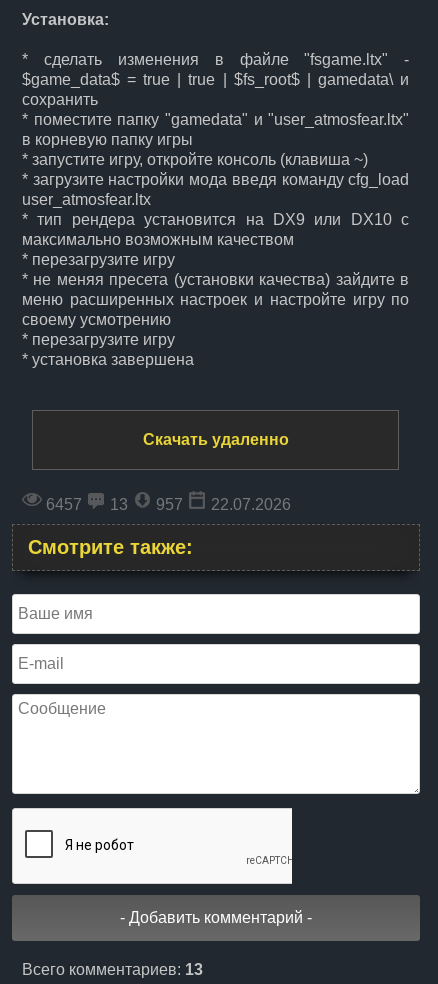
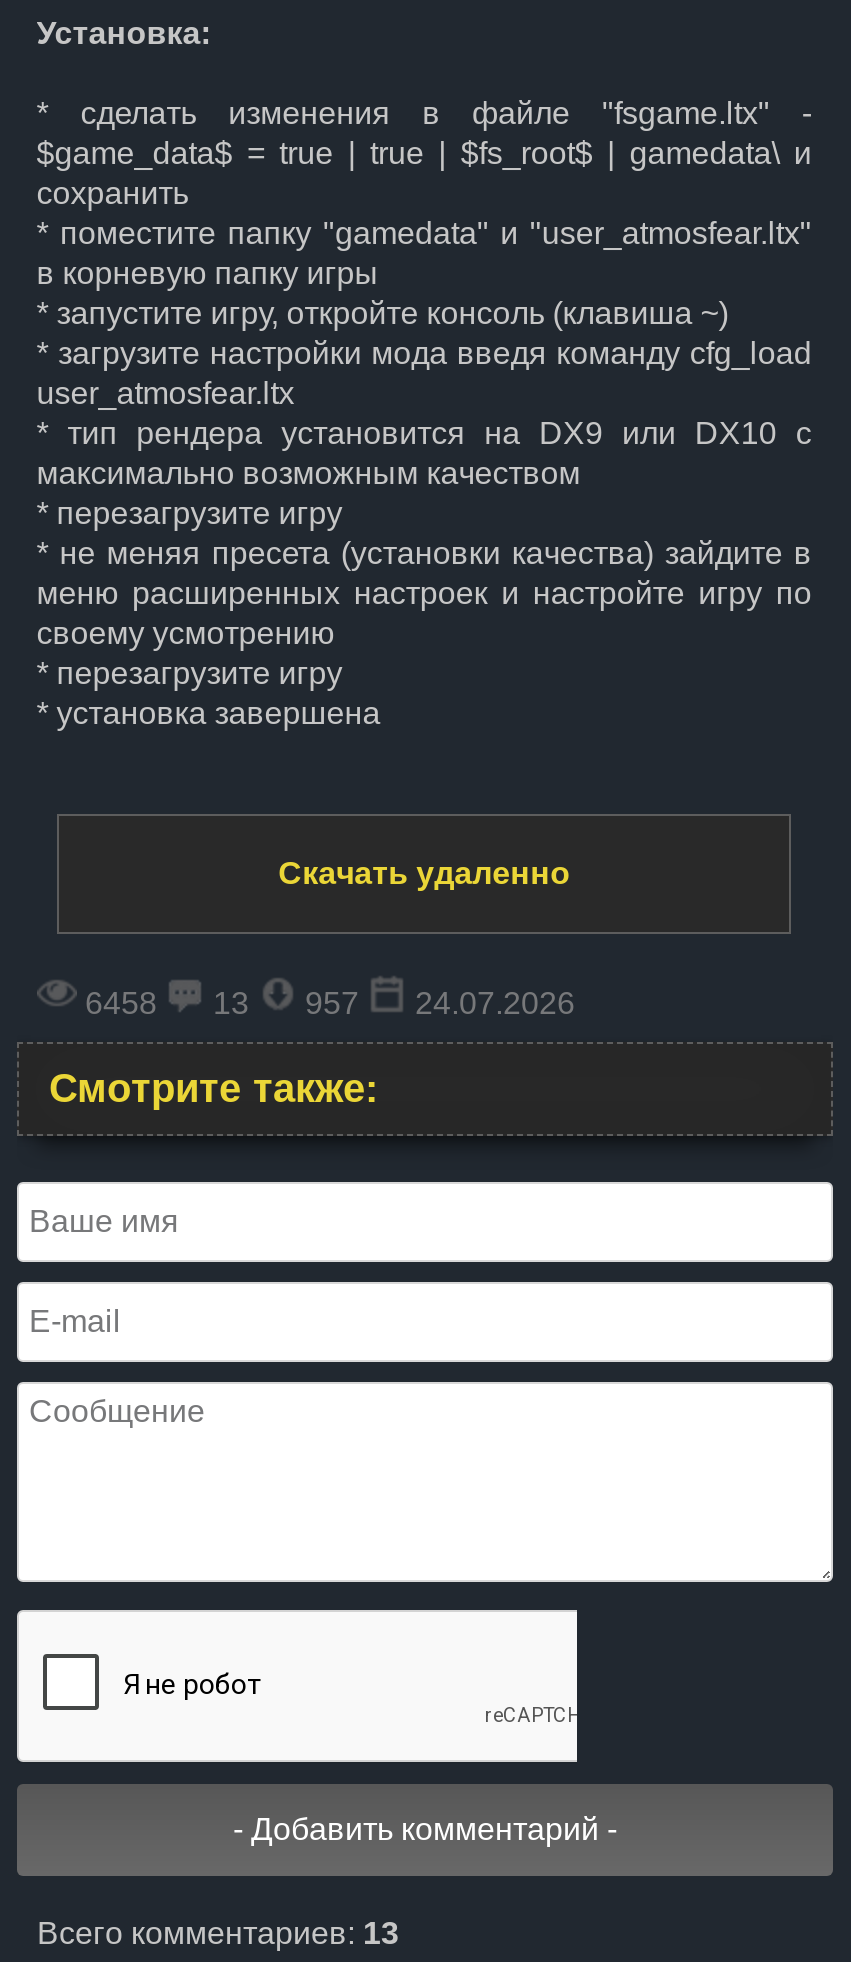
[42,496,86,513] 6457 -> [77,986,165,1020] 6458
[207,496,291,513] 22.07.2026 -> [407,986,575,1020] 24.07.2026

